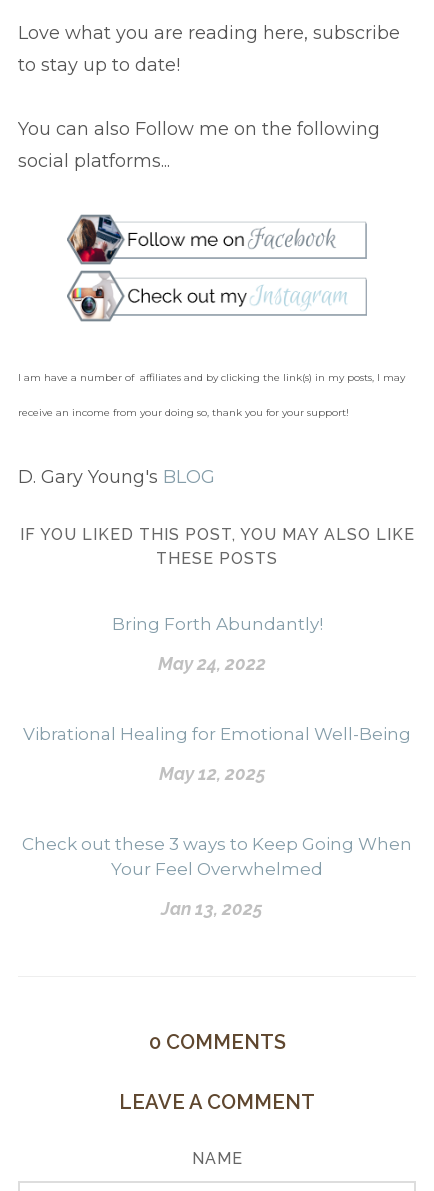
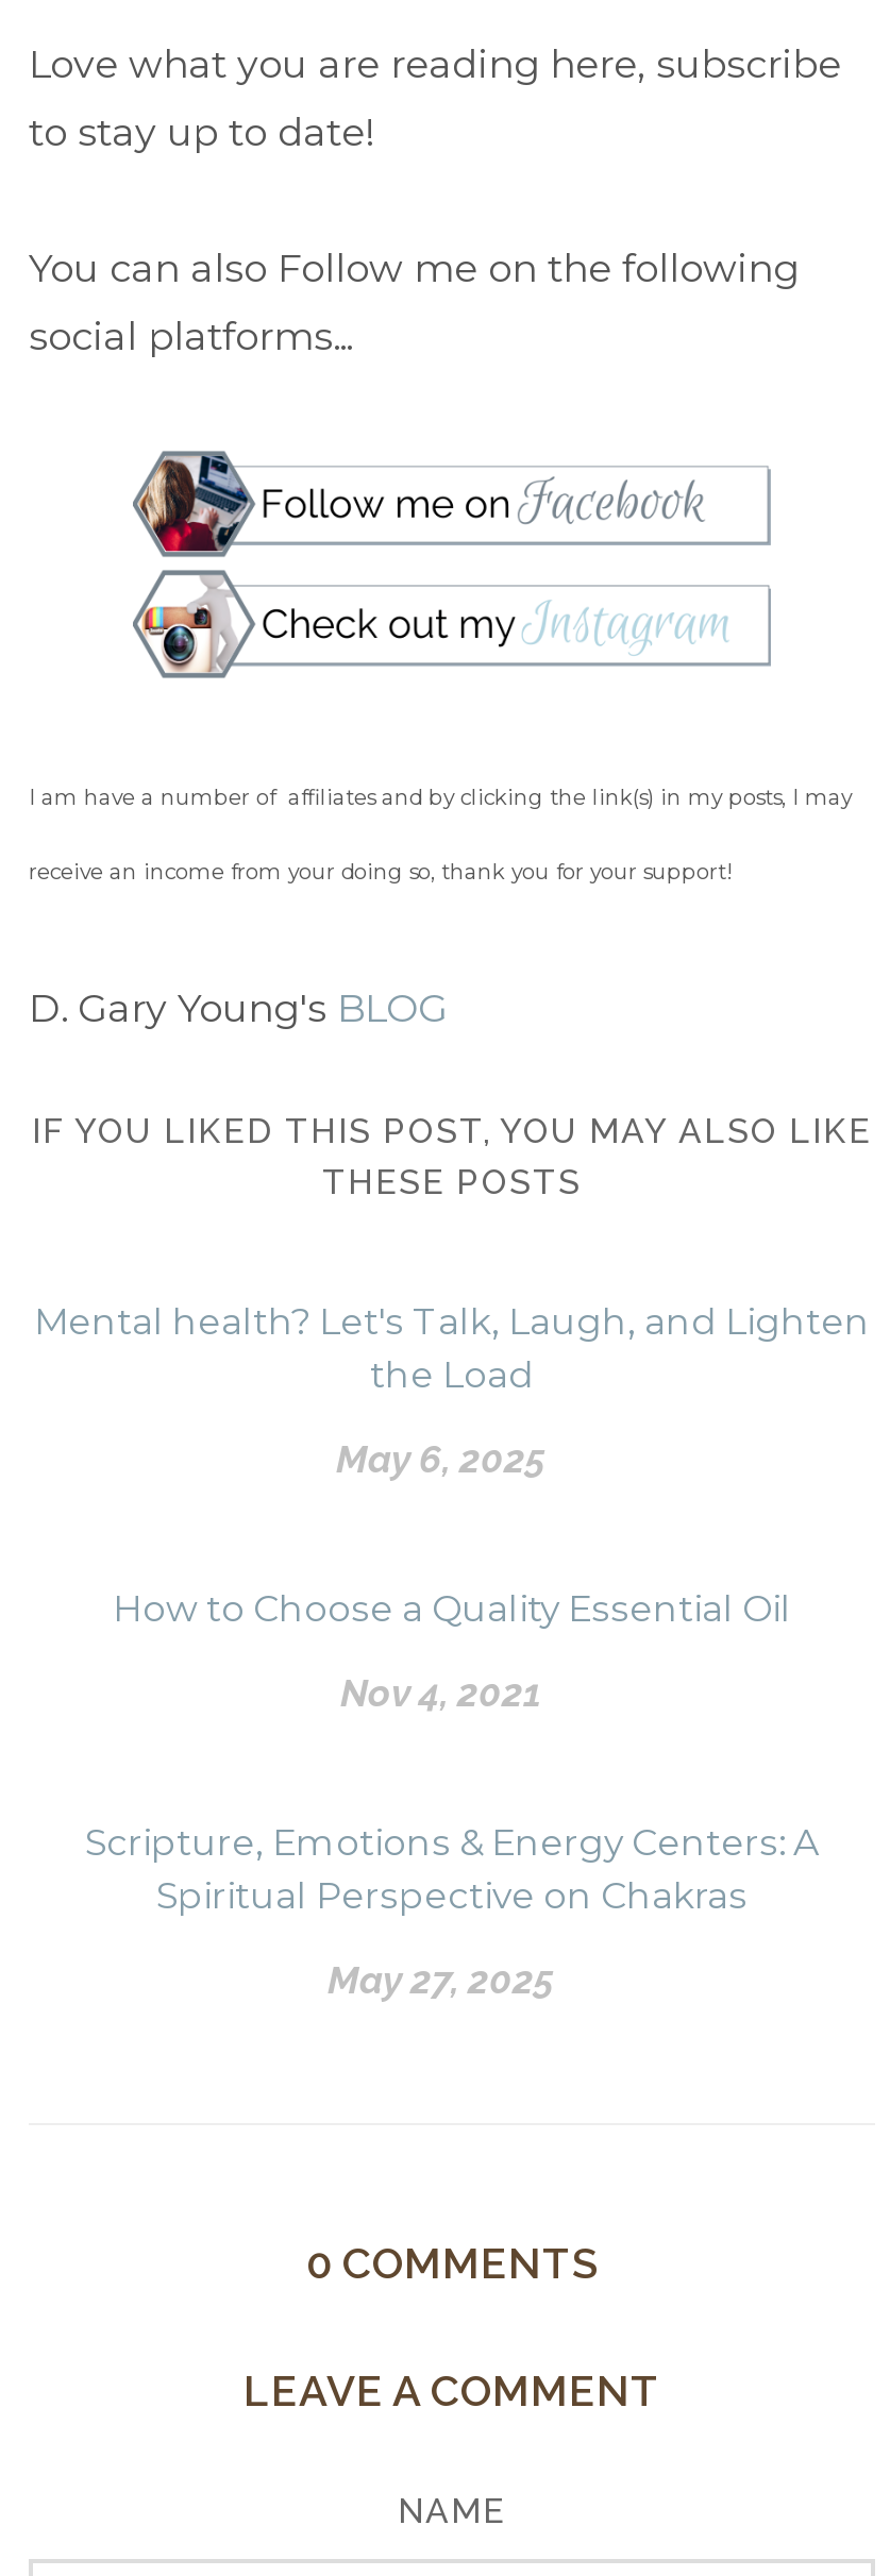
[111,614,322,634] Bring Forth Abundantly! -> [34,1300,870,1395] Mental health? Let's Talk, Laugh, and Lighten | the Load
[158,653,266,674] May 24, 2022 -> [336,1436,547,1481] May 6, 2025
[23,724,411,744] Vibrational Healing for Emotional Well-Being -> [113,1587,791,1629] How to Choose a Quality Essential Oil
[158,763,265,784] May 12, 2025 -> [340,1670,542,1714] Nov 4, 2021
[22,834,412,879] Check out these 3 ways to Keep Going When | Your Feel Overwhelmed -> [85,1821,819,1916] Scripture, Emotions & Energy Centers: A | Spiritual Perspective on Chakras
[161,898,263,919] Jan 13, 2025 -> [328,1957,555,2001] May 27, 2025

